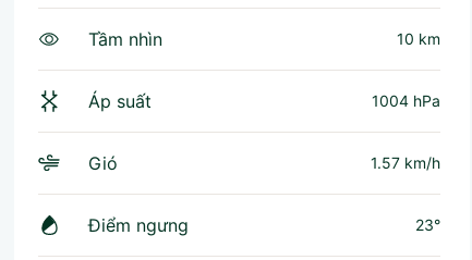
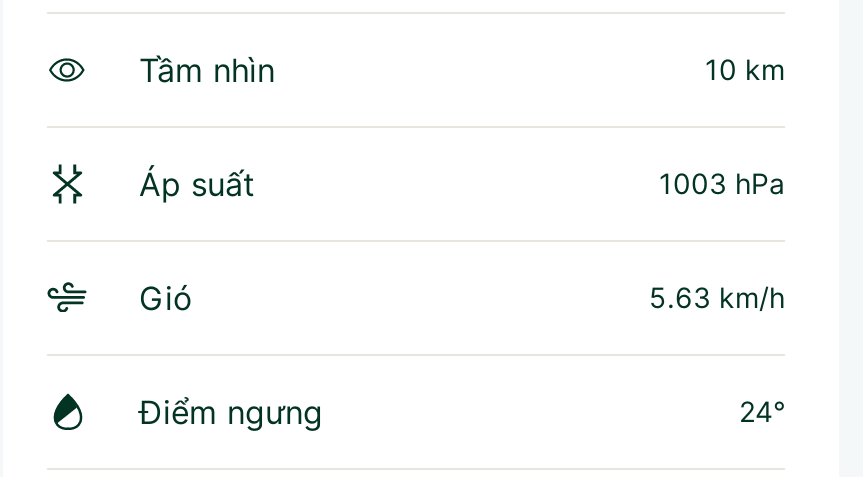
[372,91,440,109] 1004 hPa -> [659,165,785,199] 1003 hPa
[371,153,440,171] 1.57 km/h -> [649,279,785,313] 5.63 km/h
[415,215,440,233] 23° -> [739,393,785,427] 24°

